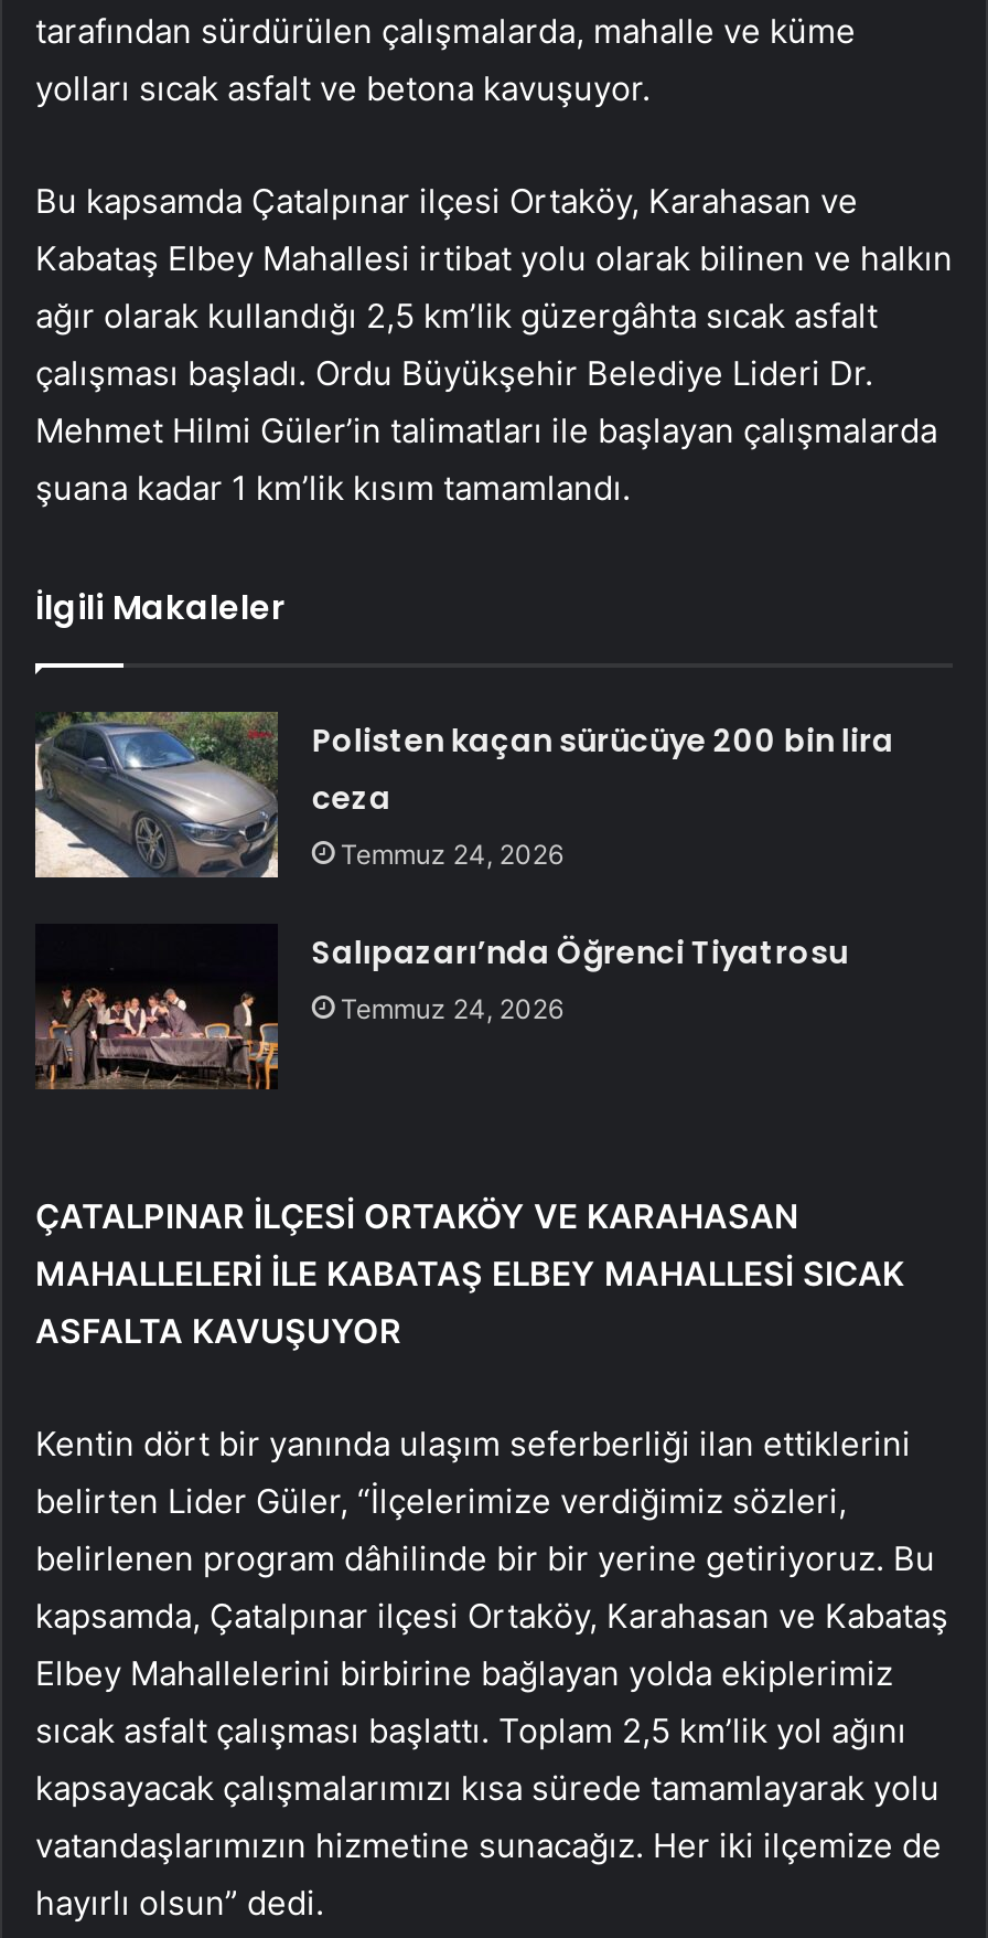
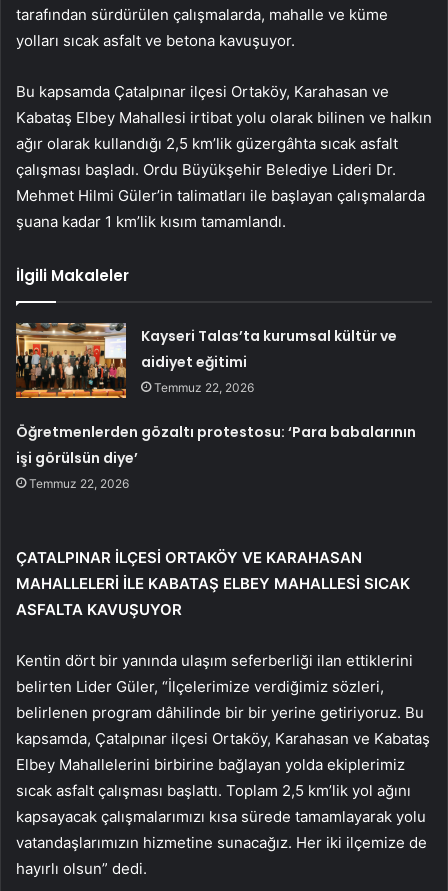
[33,710,894,880] [image] | Polisten kaçan sürücüye 200 bin lira | ceza | Temmuz 24, 2026 -> [15,322,397,399] [image] | Kayseri Talas’ta kurumsal kültür ve | aidiyet eğitimi | Temmuz 22, 2026
[312,931,848,1026] Salıpazarı’nda Öğrenci Tiyatrosu | Temmuz 24, 2026 -> [16,422,416,491] Öğretmenlerden gözaltı protestosu: ‘Para babalarının | işi görülsün diye’ | Temmuz 22, 2026

